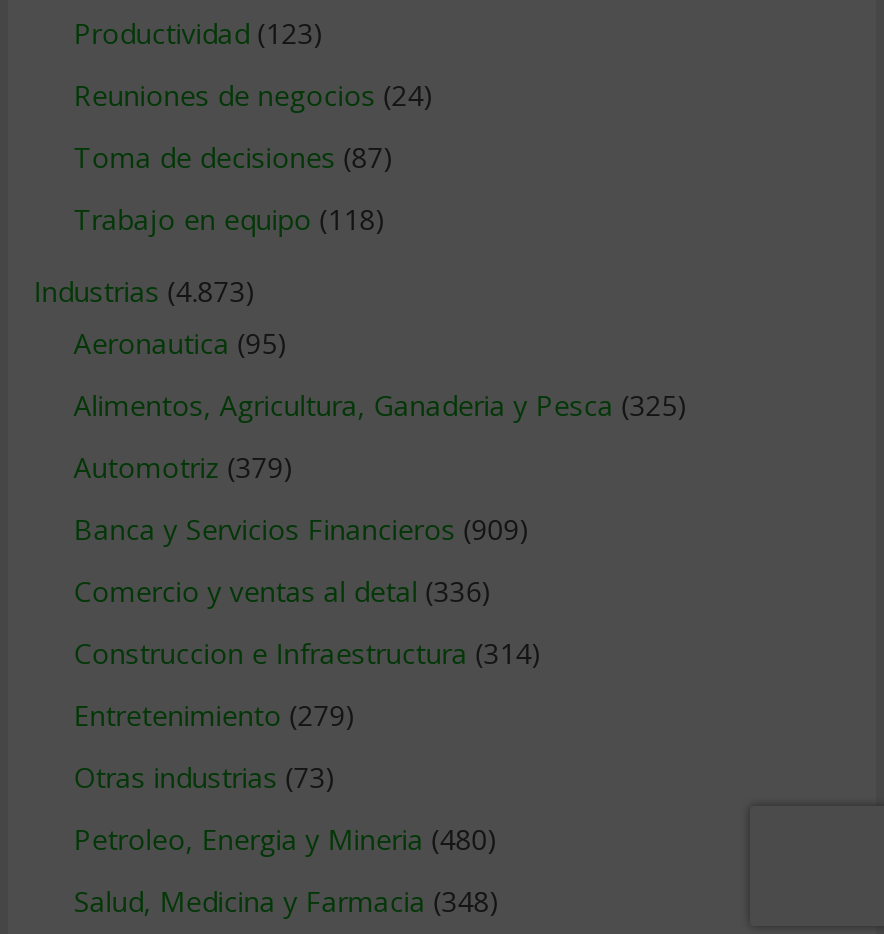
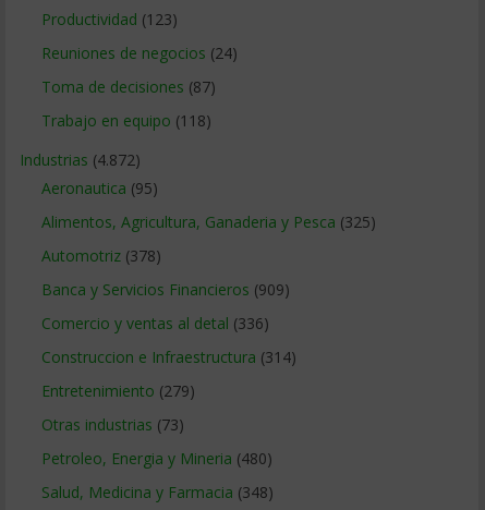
[34,272,256,310] Industrias (4.873) -> [19,149,140,170] Industrias (4.872)
[74,448,294,486] Automotriz (379) -> [41,245,161,266] Automotriz (378)

